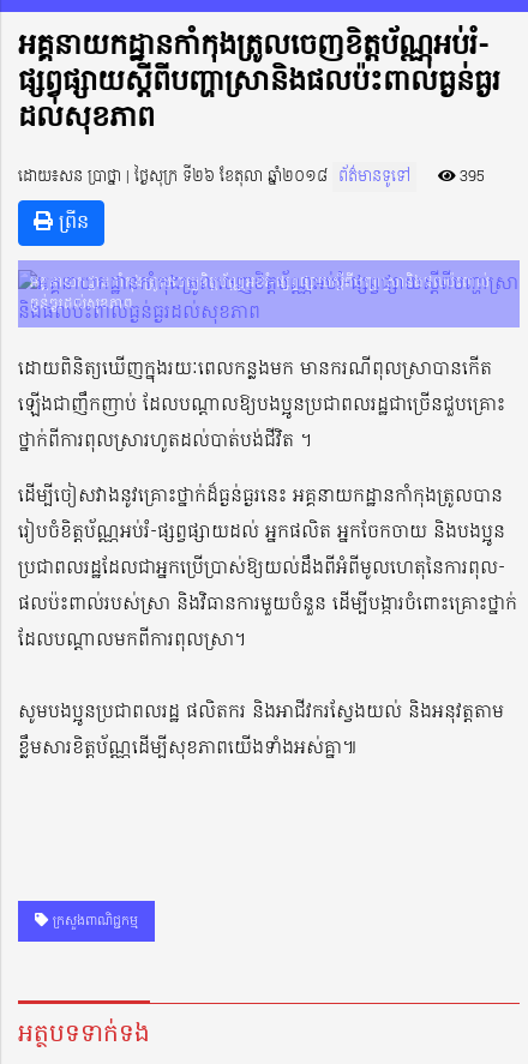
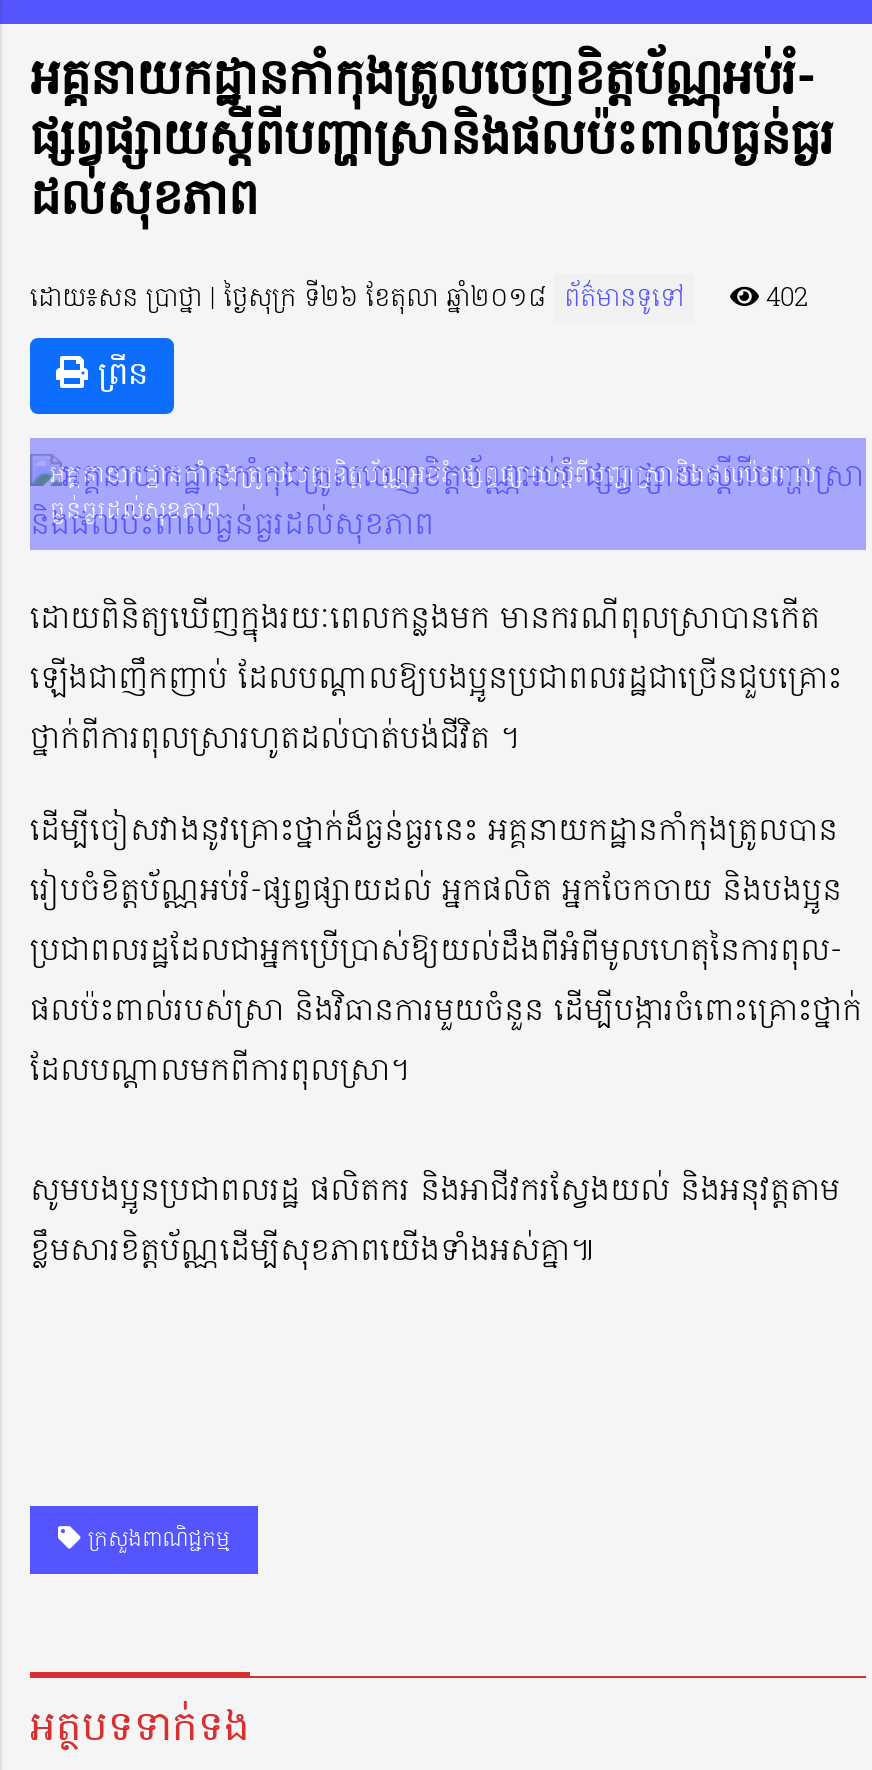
[455,166,485,188] 395 -> [758,280,808,318] 402

